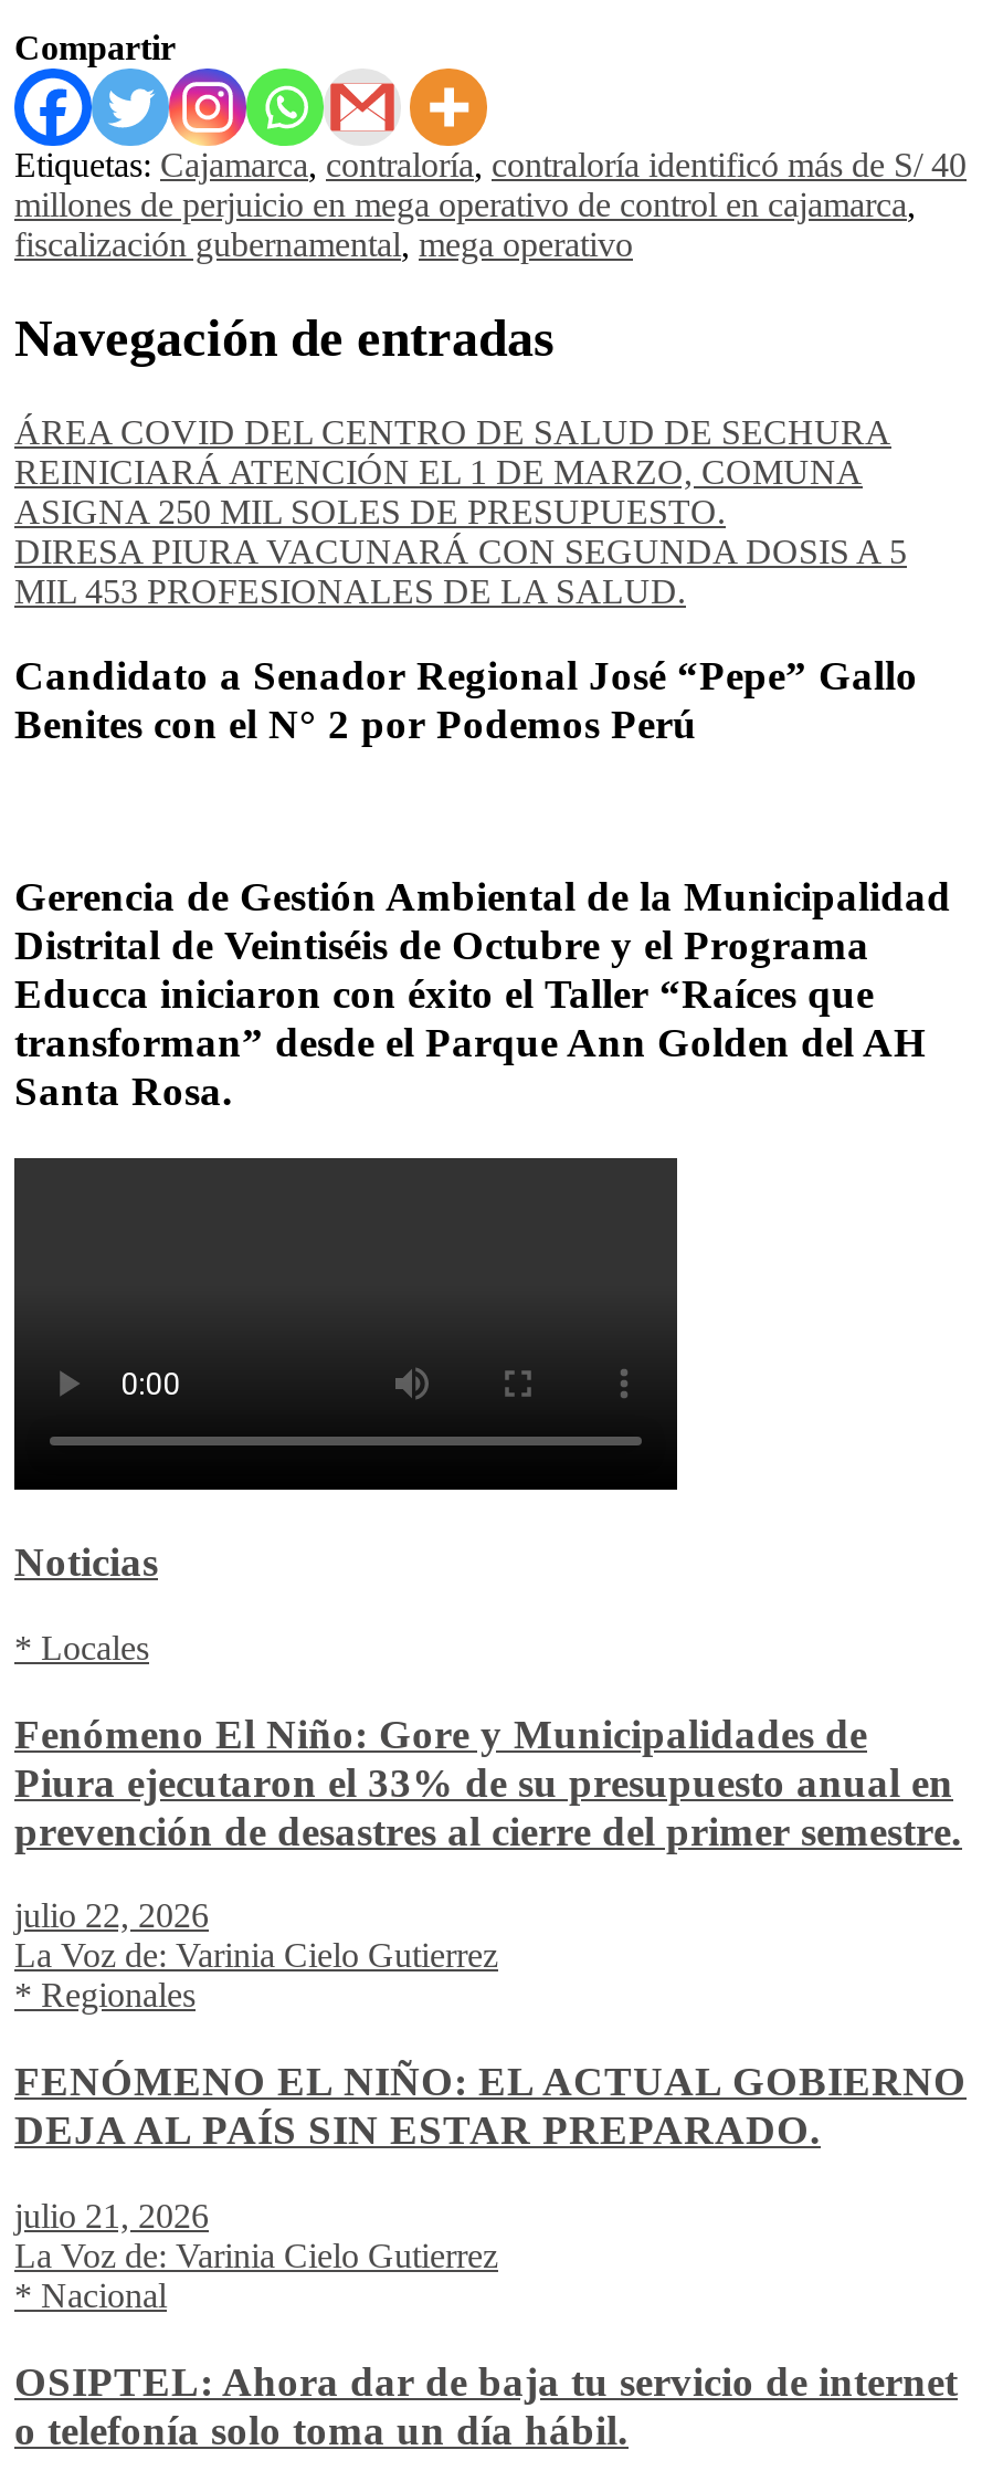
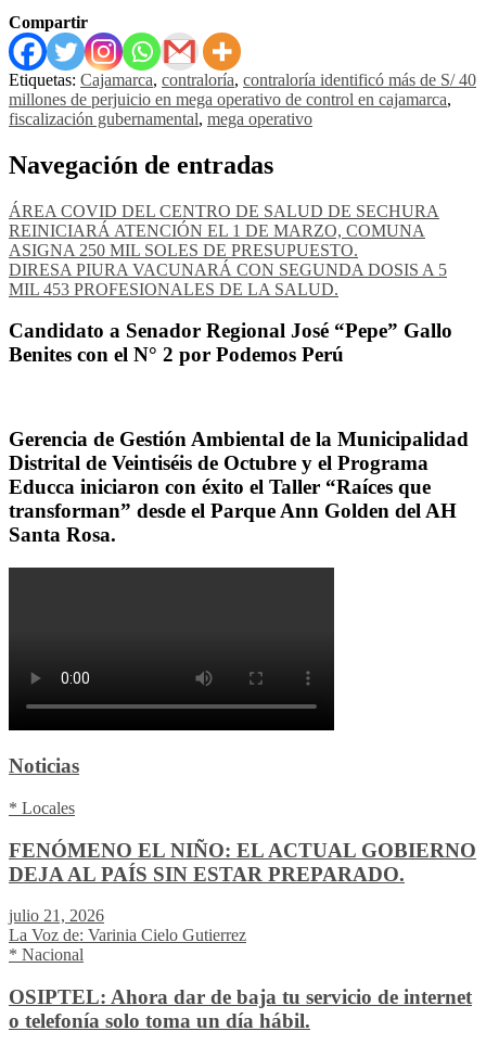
[14,1710,962,2014] Fenómeno El Niño: Gore y Municipalidades de | Piura ejecutaron el 33% de su presupuesto anual en | prevención de desastres al cierre del primer semestre. | julio 22, 2026 | La Voz de: Varinia Cielo Gutierrez | * Regionales -> none

